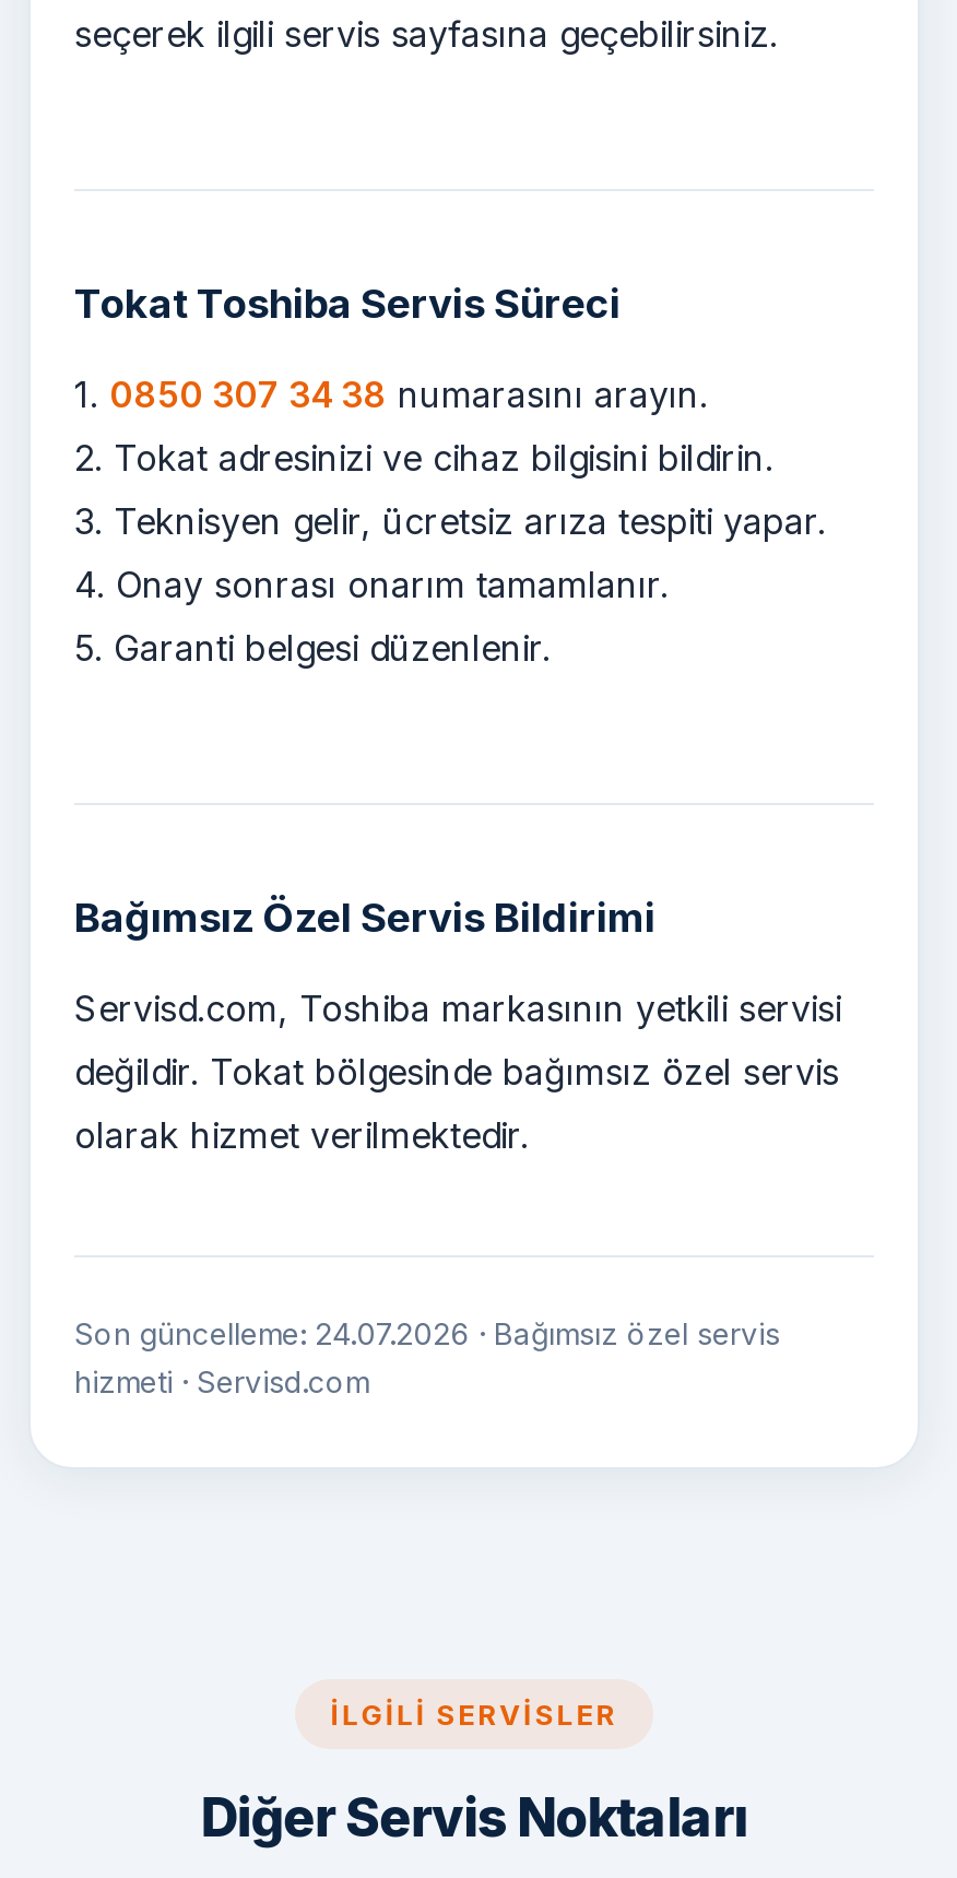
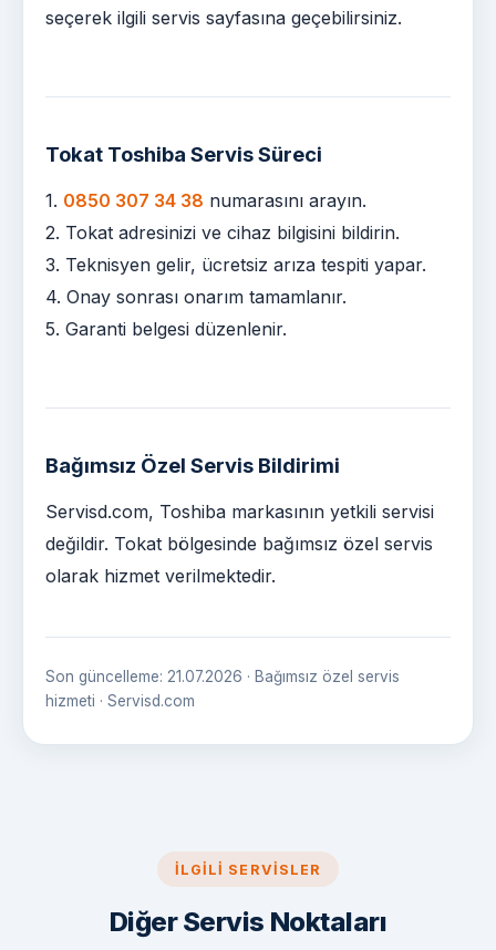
[74,1317,780,1352] Son güncelleme: 24.07.2026 · Bağımsız özel servis -> [45,668,400,686] Son güncelleme: 21.07.2026 · Bağımsız özel servis

